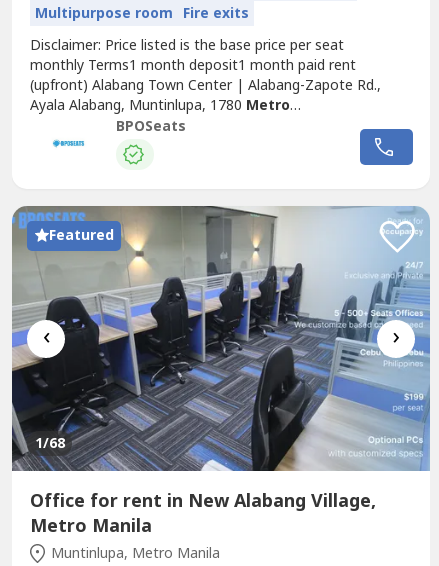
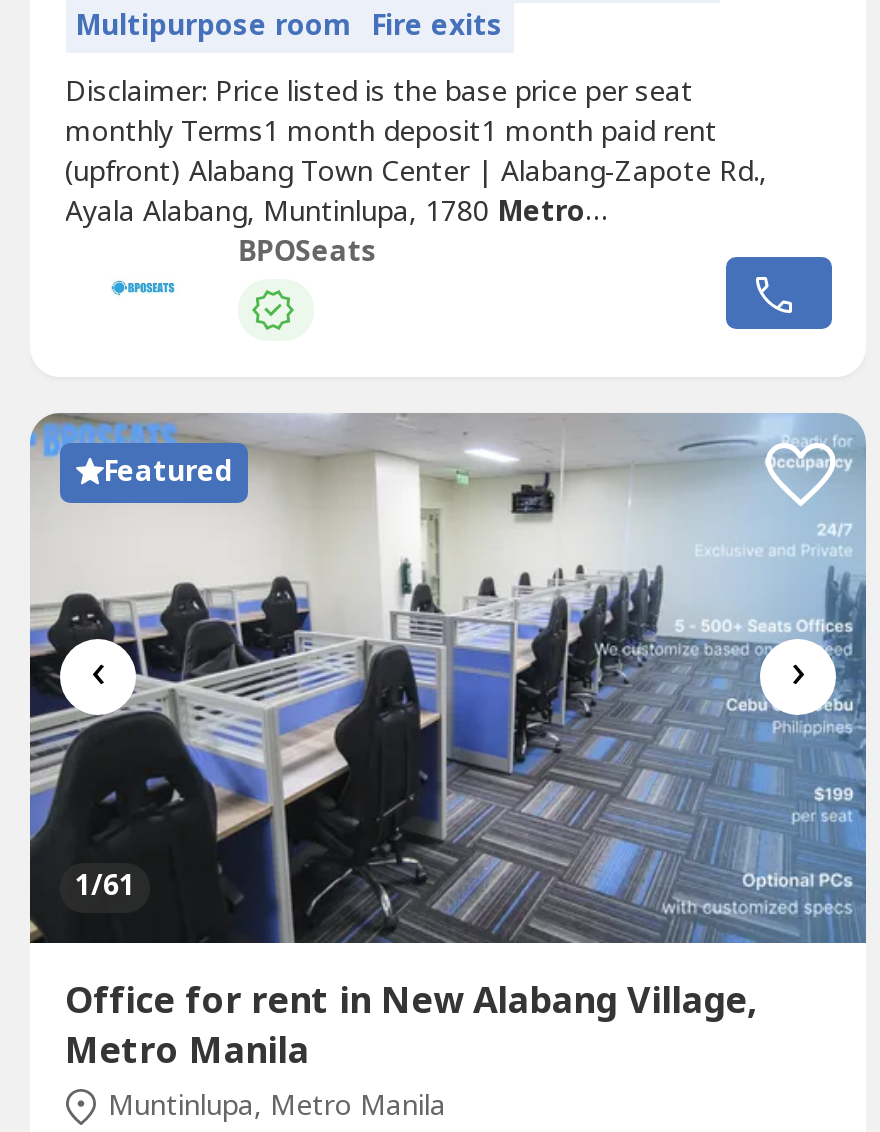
[11,205,430,472] [image] | 1/68 -> [28,412,866,946] [image] | 1/61

